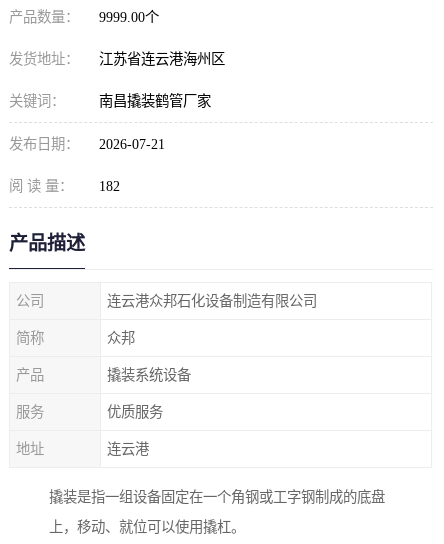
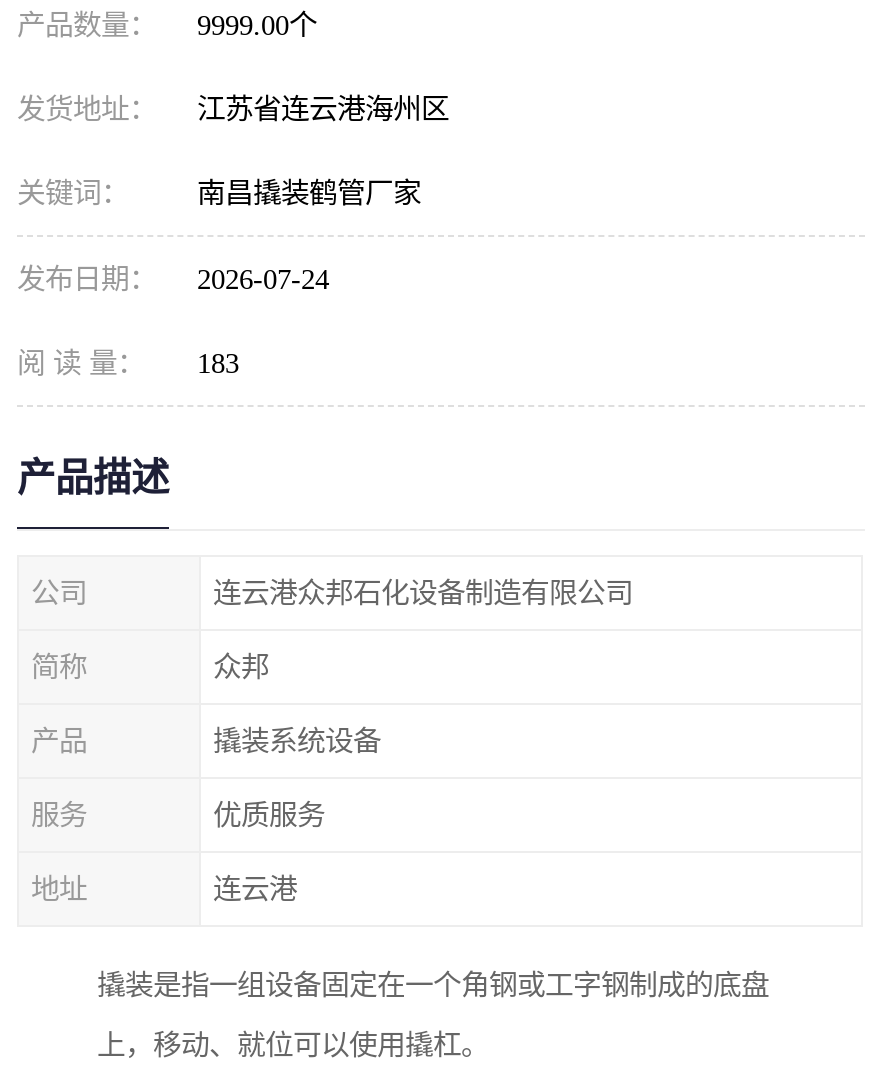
[9,136,165,152] 发布日期： 2026-07-21 -> [17,263,329,295] 发布日期： 2026-07-24
[9,178,120,194] 阅 读 量： 182 -> [17,347,239,379] 阅 读 量： 183

